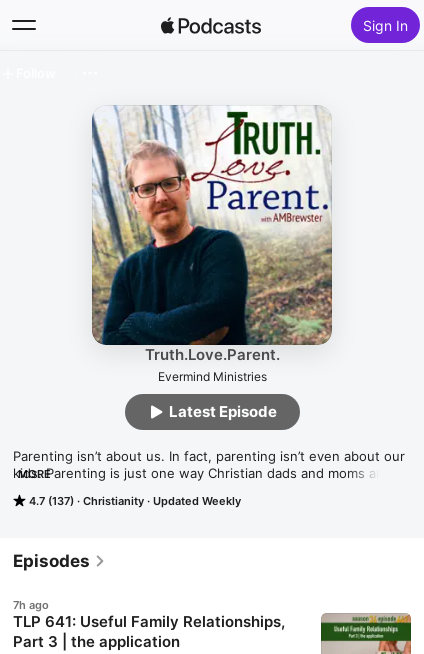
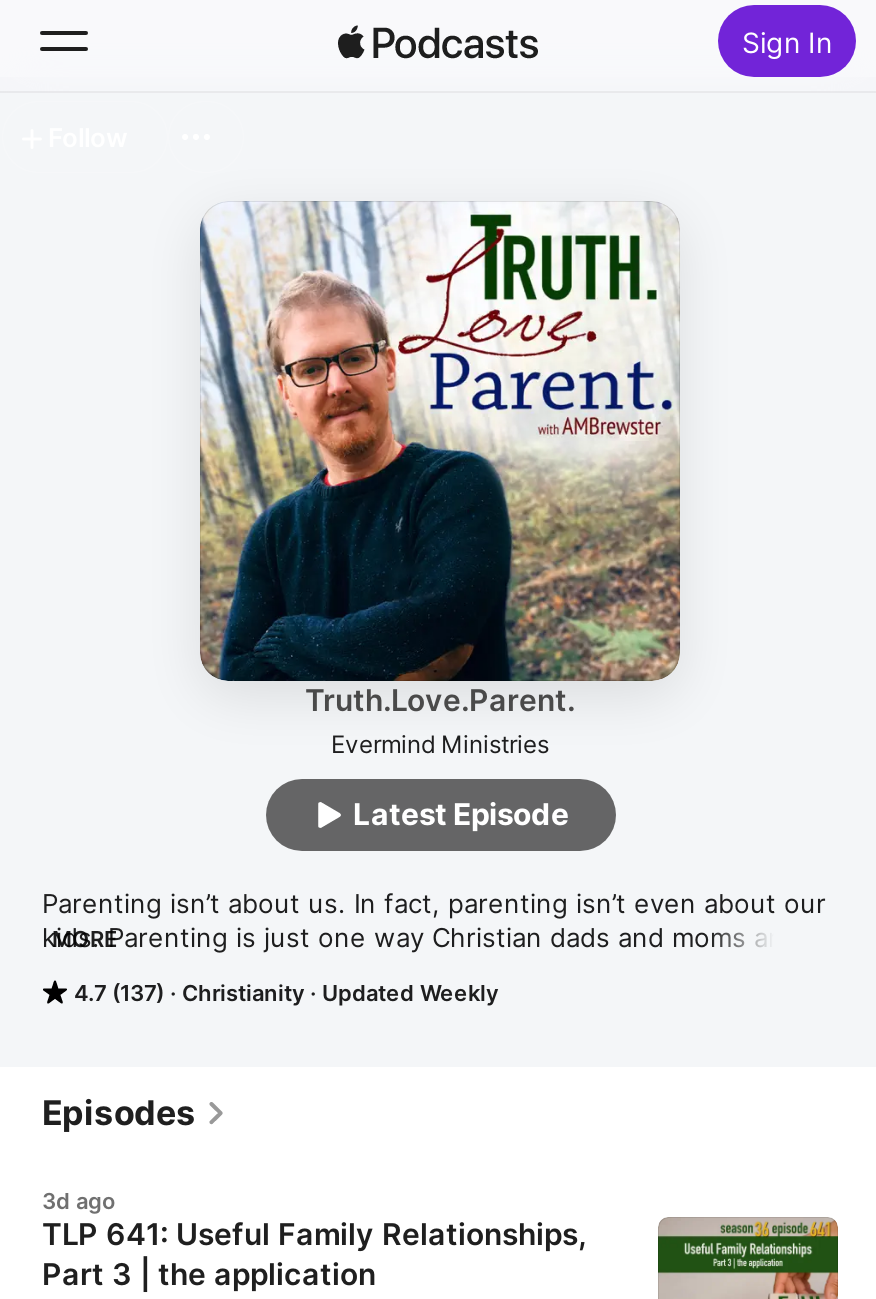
[13,598,49,612] 7h ago -> [42,1187,116,1215] 3d ago

